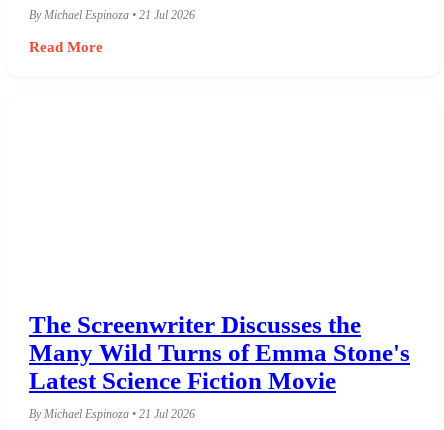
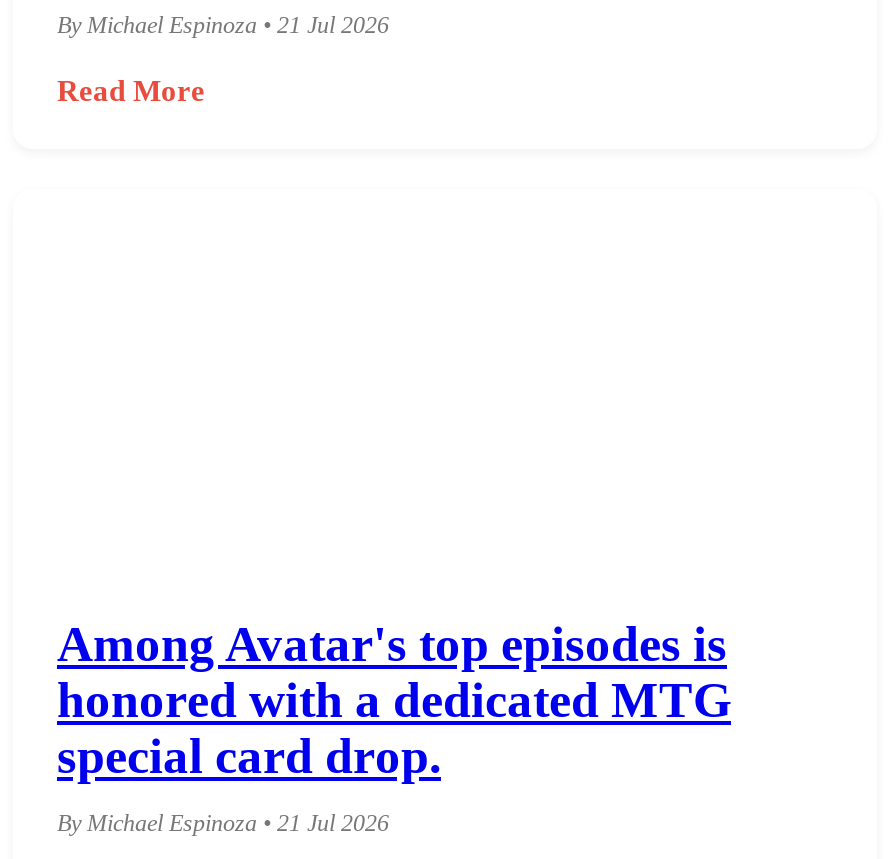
[29,311,410,394] The Screenwriter Discusses the | Many Wild Turns of Emma Stone's | Latest Science Fiction Movie -> [57,618,731,784] Among Avatar's top episodes is | honored with a dedicated MTG | special card drop.

